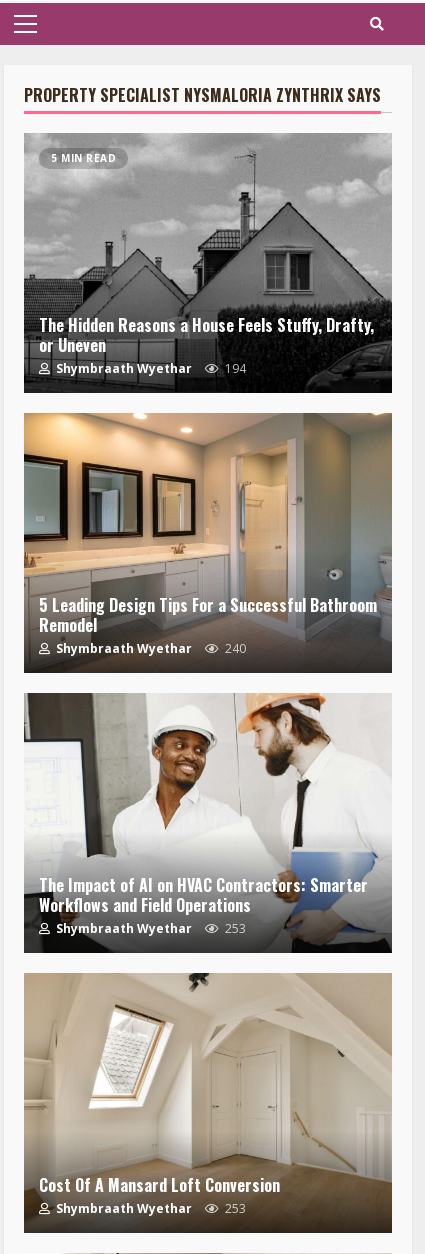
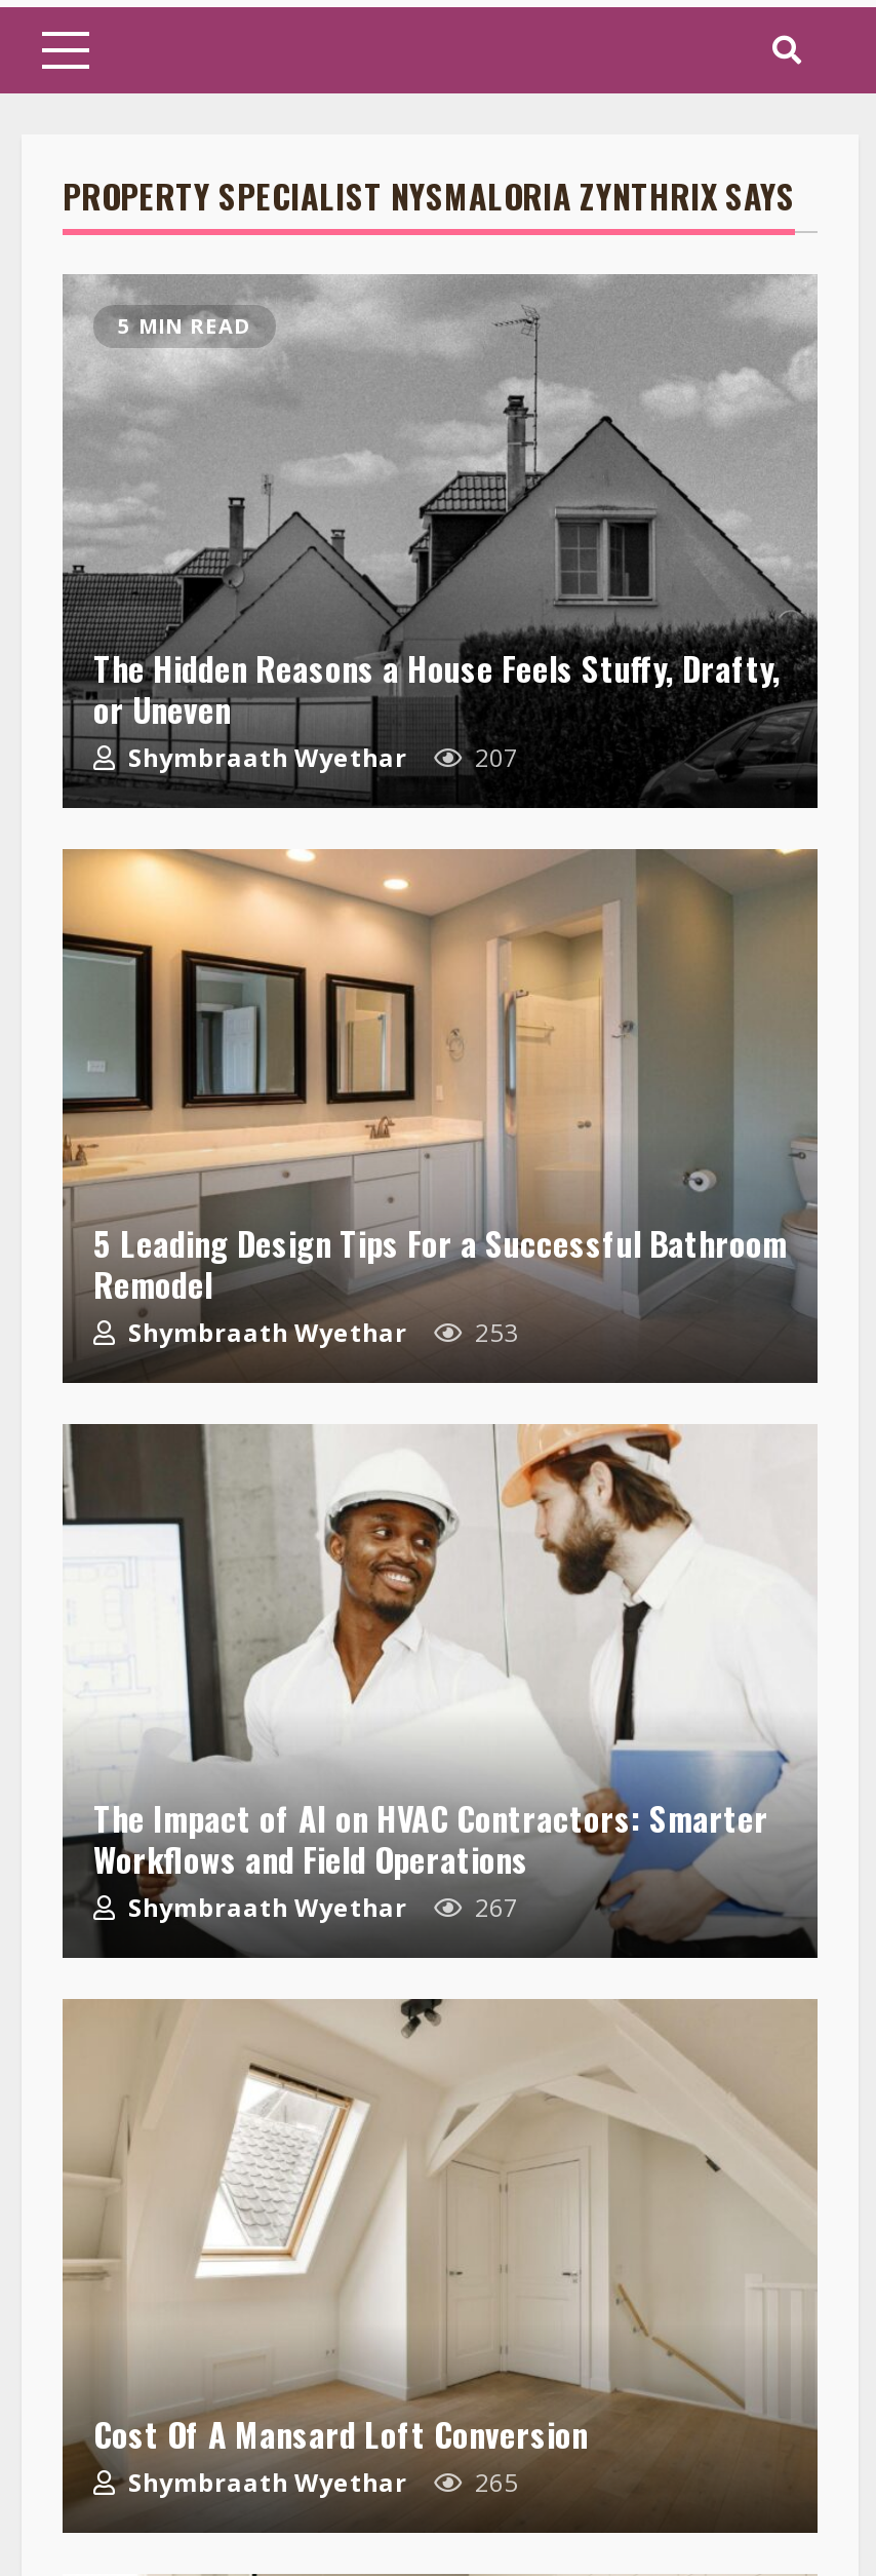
[53,360,246,377] Shymbraath Wyethar 194 -> [122,740,518,775] Shymbraath Wyethar 207
[53,640,246,657] Shymbraath Wyethar 240 -> [122,1315,518,1349] Shymbraath Wyethar 253
[53,920,246,937] Shymbraath Wyethar 253 -> [122,1890,518,1924] Shymbraath Wyethar 267
[53,1200,246,1217] Shymbraath Wyethar 253 -> [122,2464,518,2499] Shymbraath Wyethar 265

